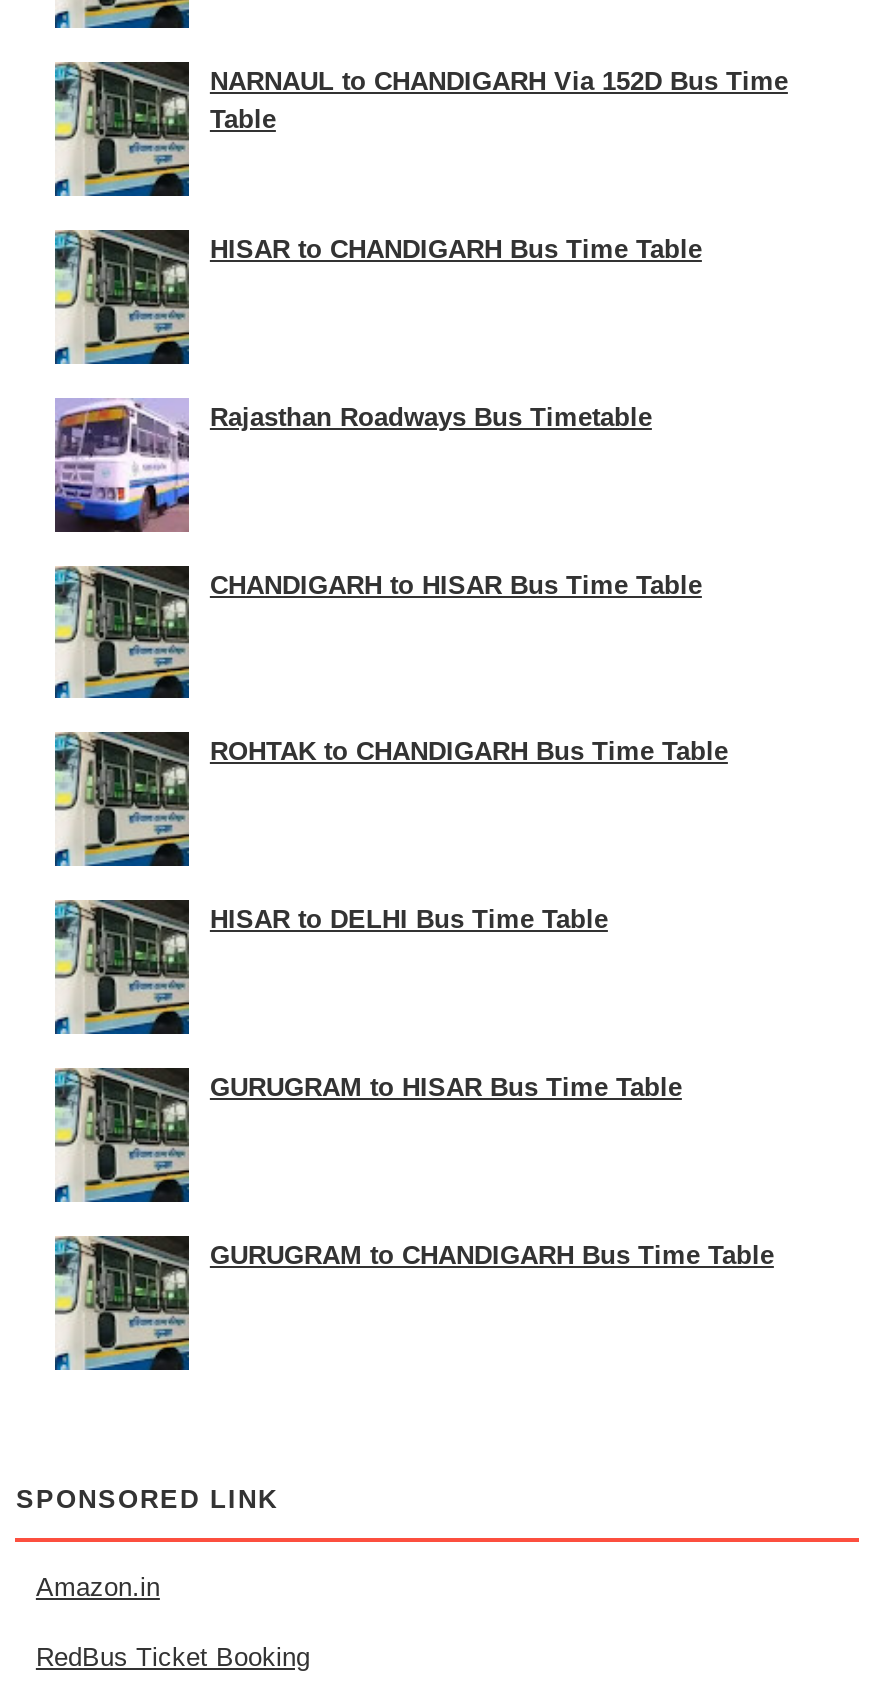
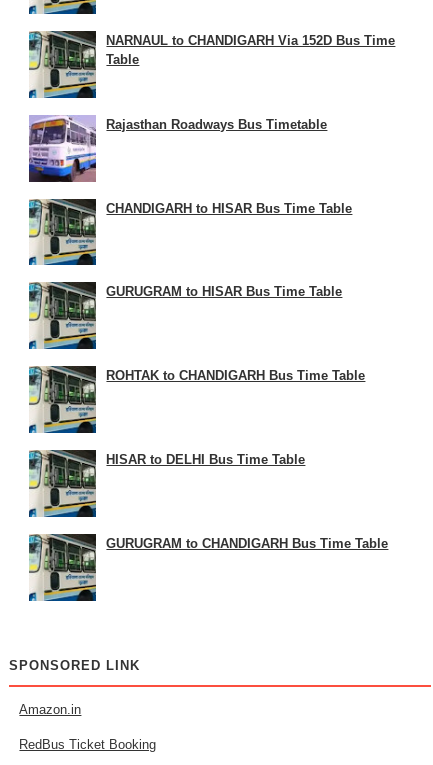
[210,234,702,264] HISAR to CHANDIGARH Bus Time Table -> none
moved [210,1072,682,1102] -> [106,284,342,299]: GURUGRAM to HISAR Bus Time Table

